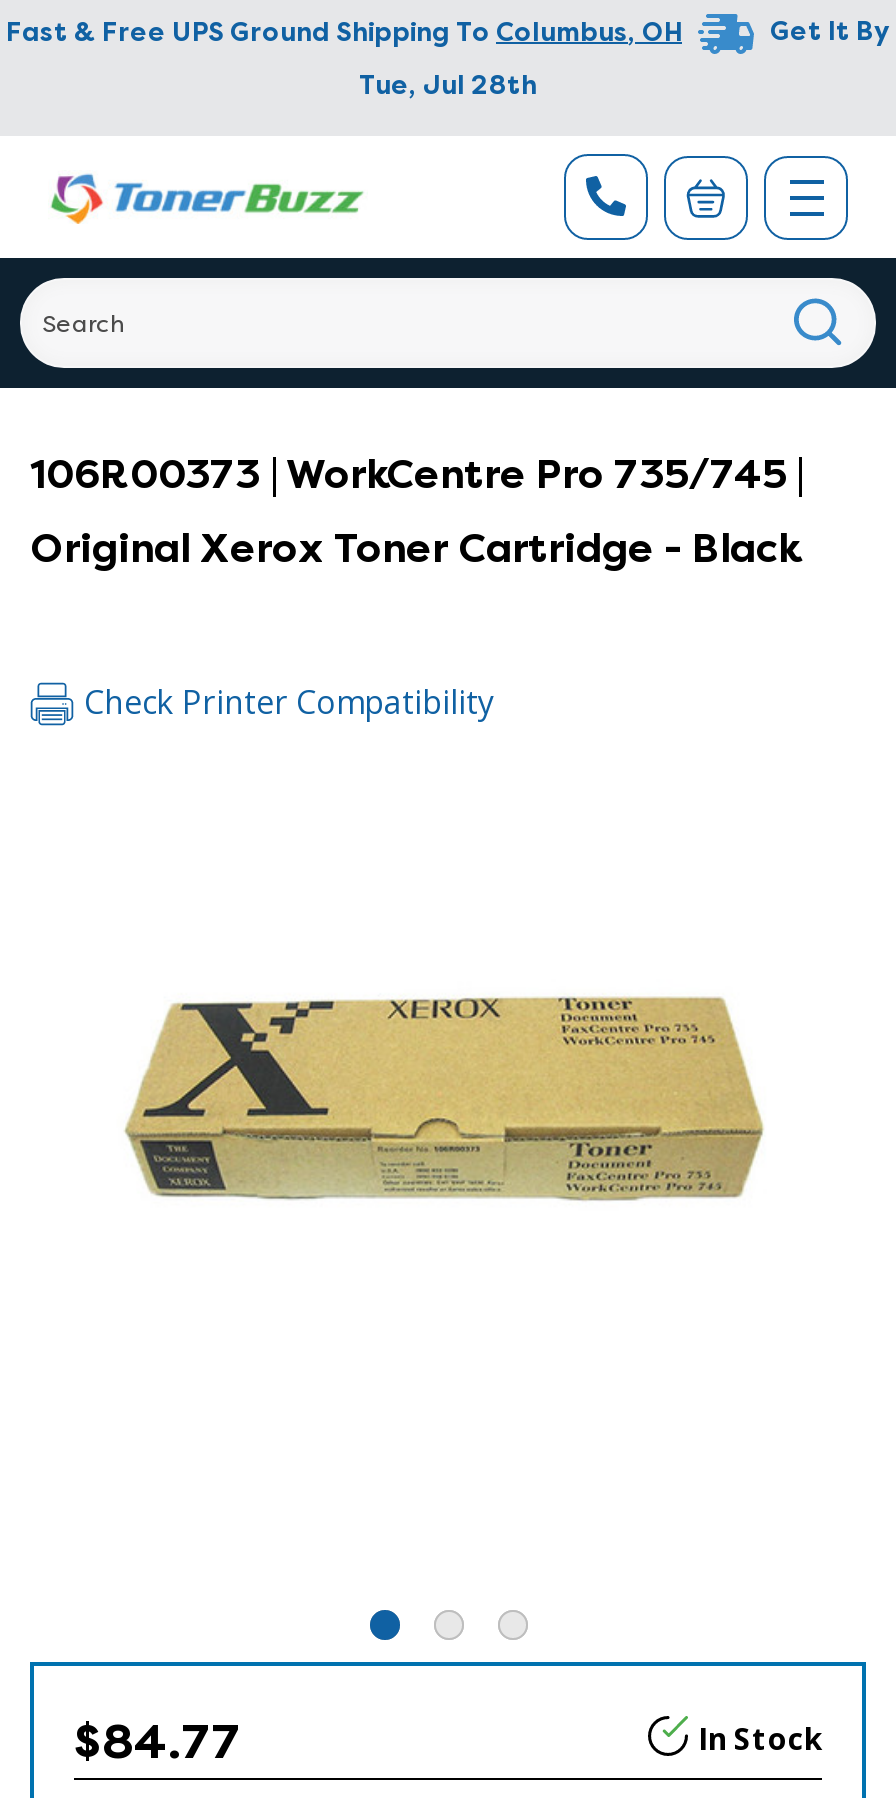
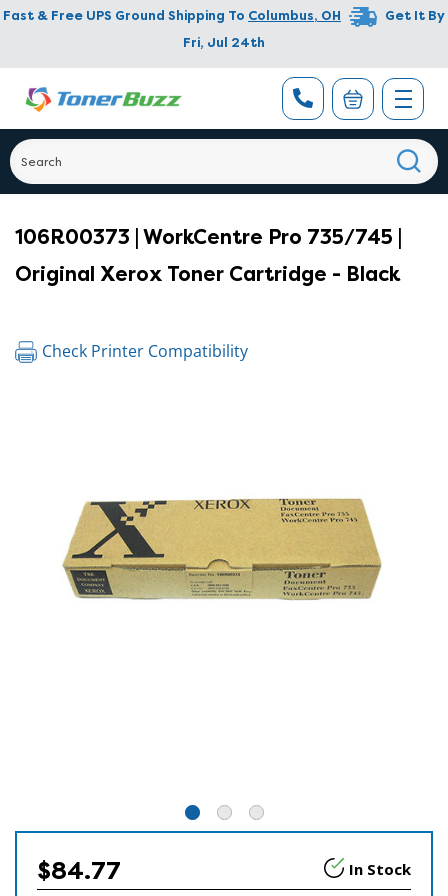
[359,68,537,102] Tue, Jul 28th -> [183,34,265,51] Fri, Jul 24th

